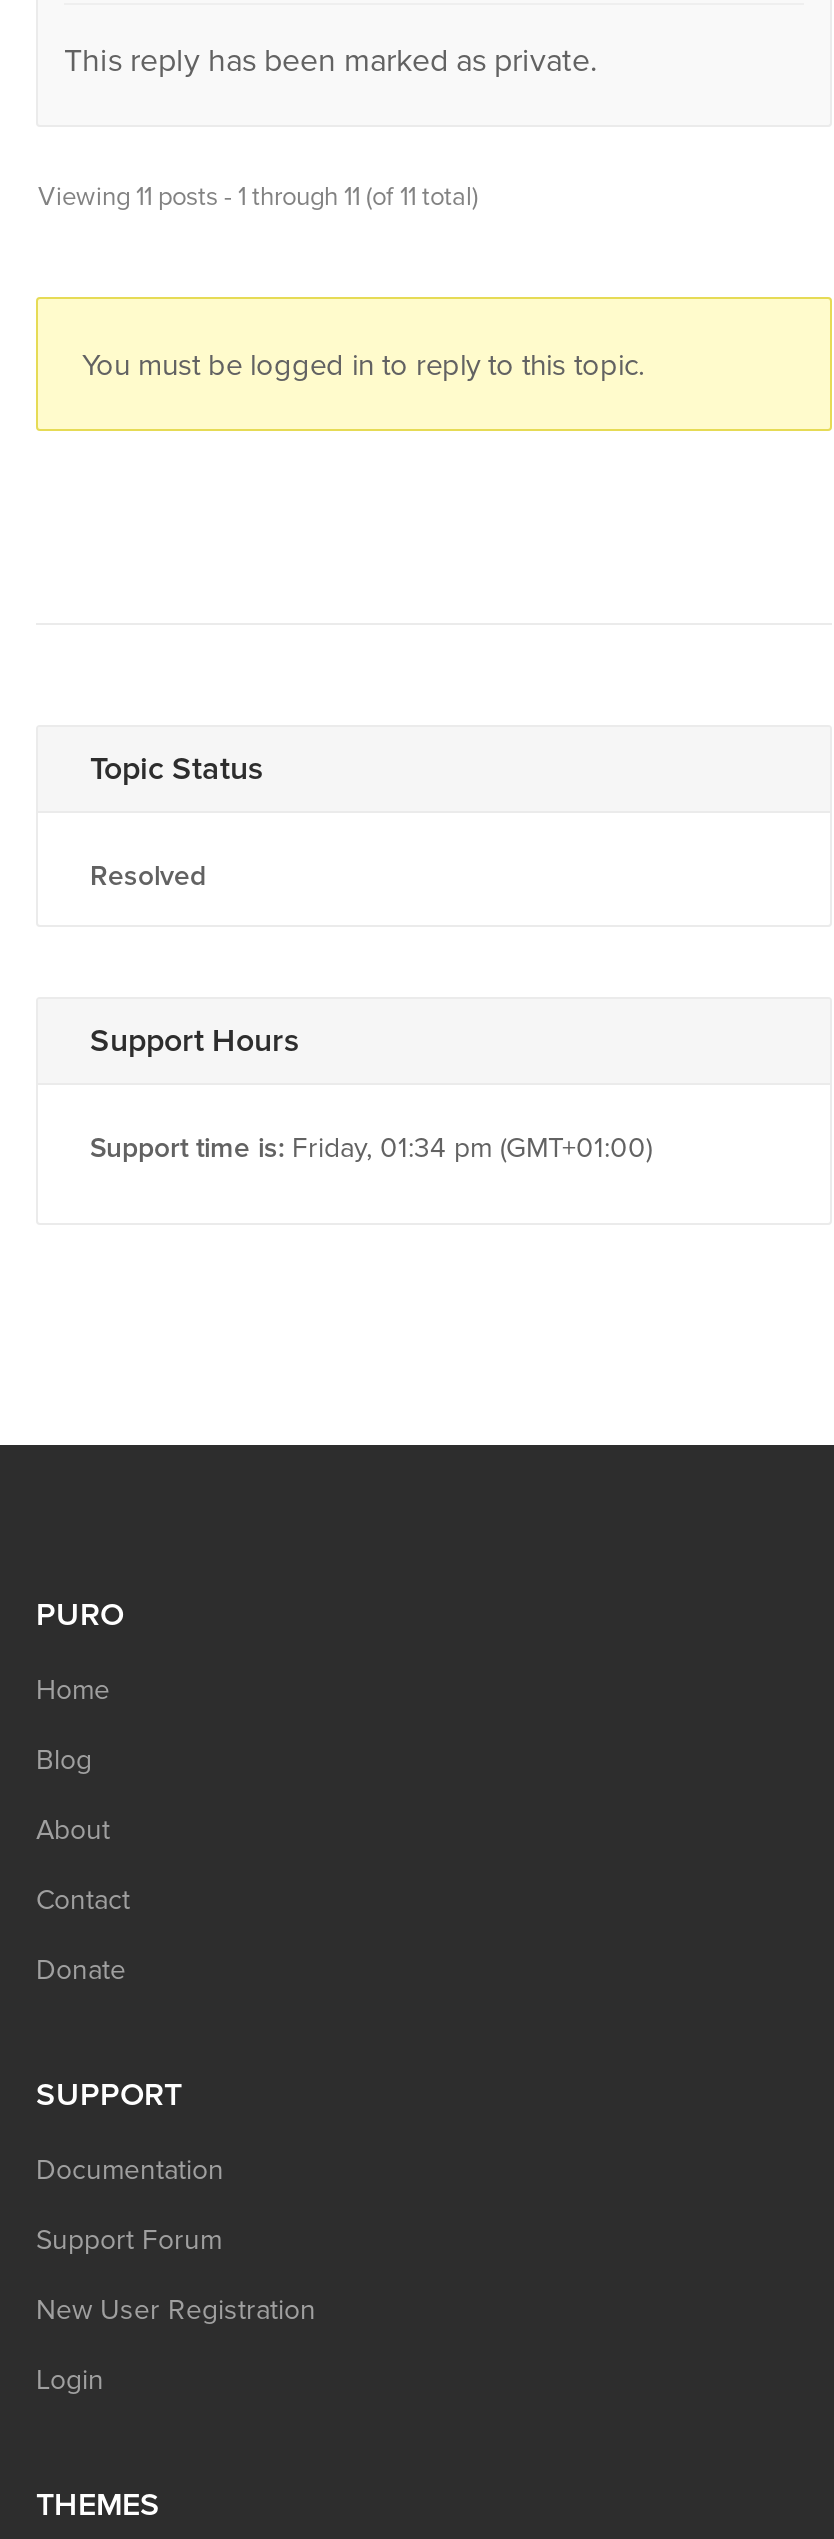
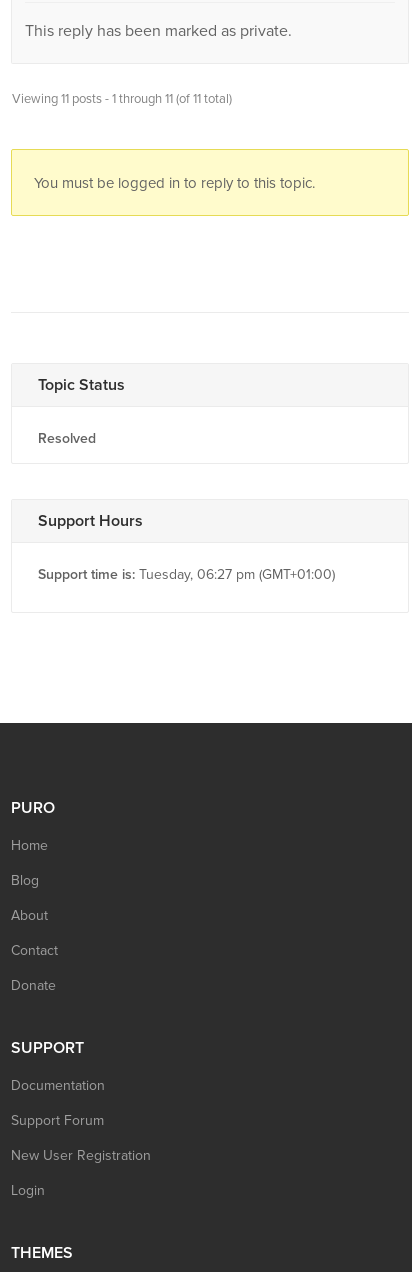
[90,1130,652,1164] Support time is: Friday, 01:34 pm (GMT+01:00) -> [38,565,335,582] Support time is: Tuesday, 06:27 pm (GMT+01:00)

